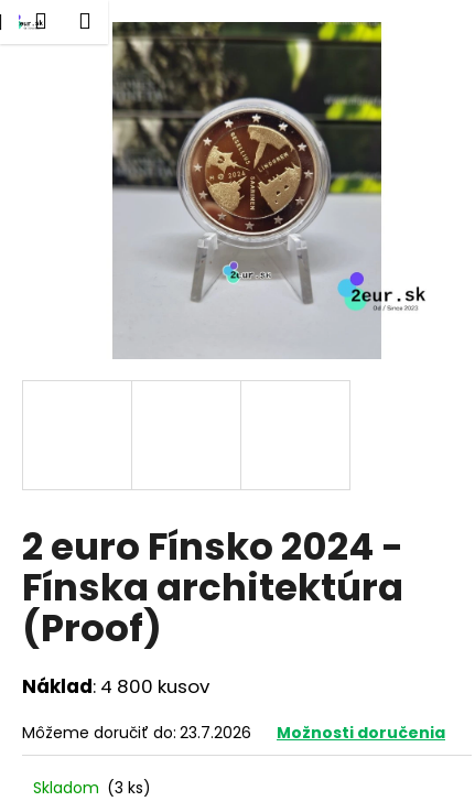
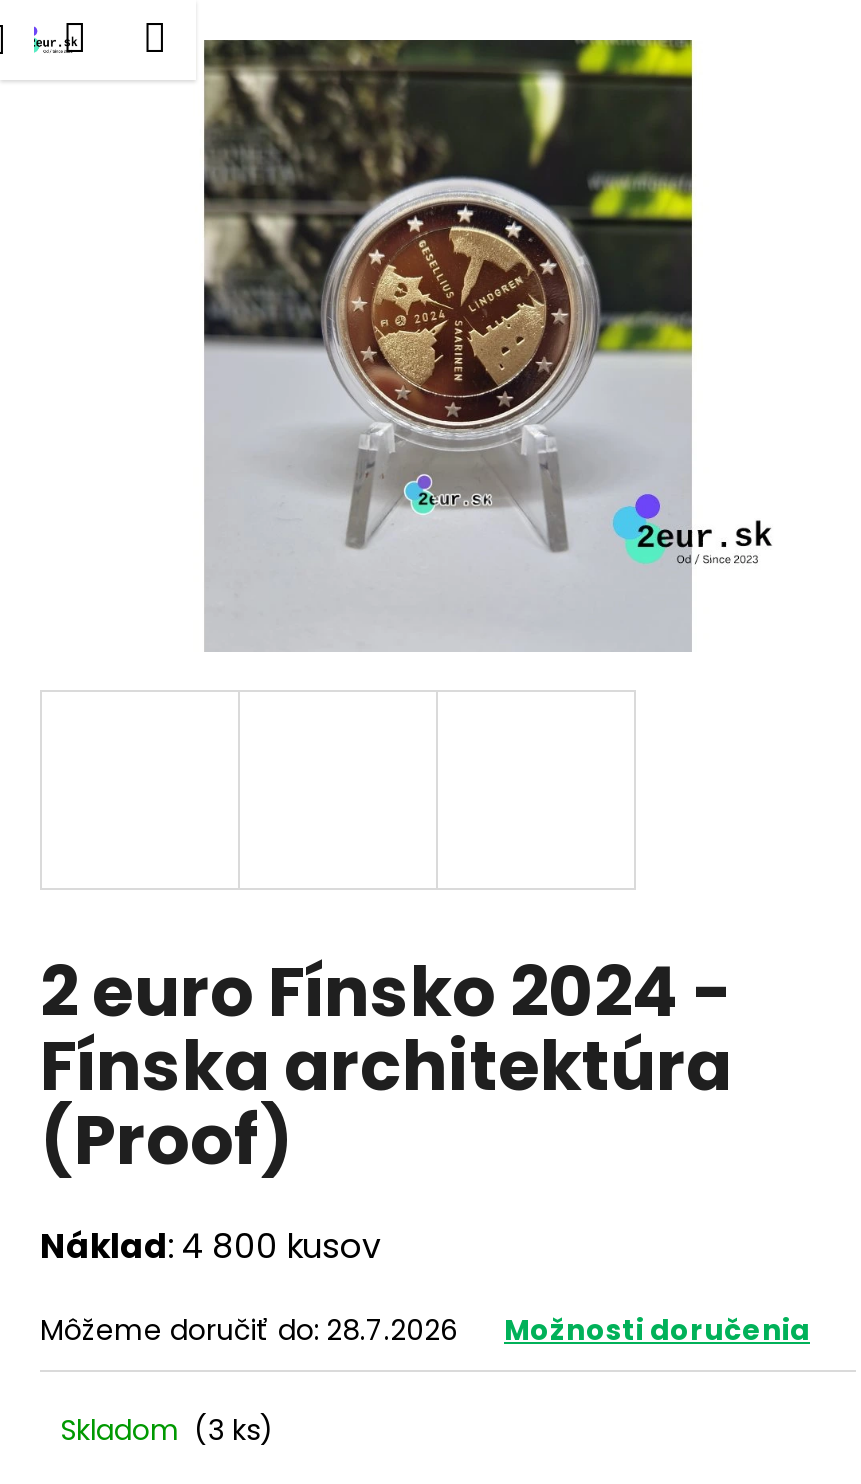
[22,721,251,743] Môžeme doručiť do: 23.7.2026 -> [40,1309,458,1349] Môžeme doručiť do: 28.7.2026

